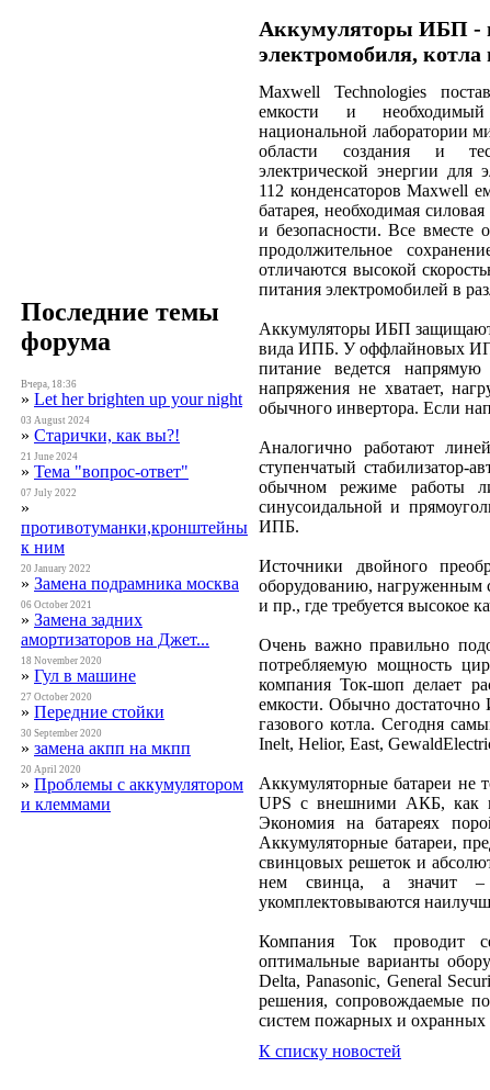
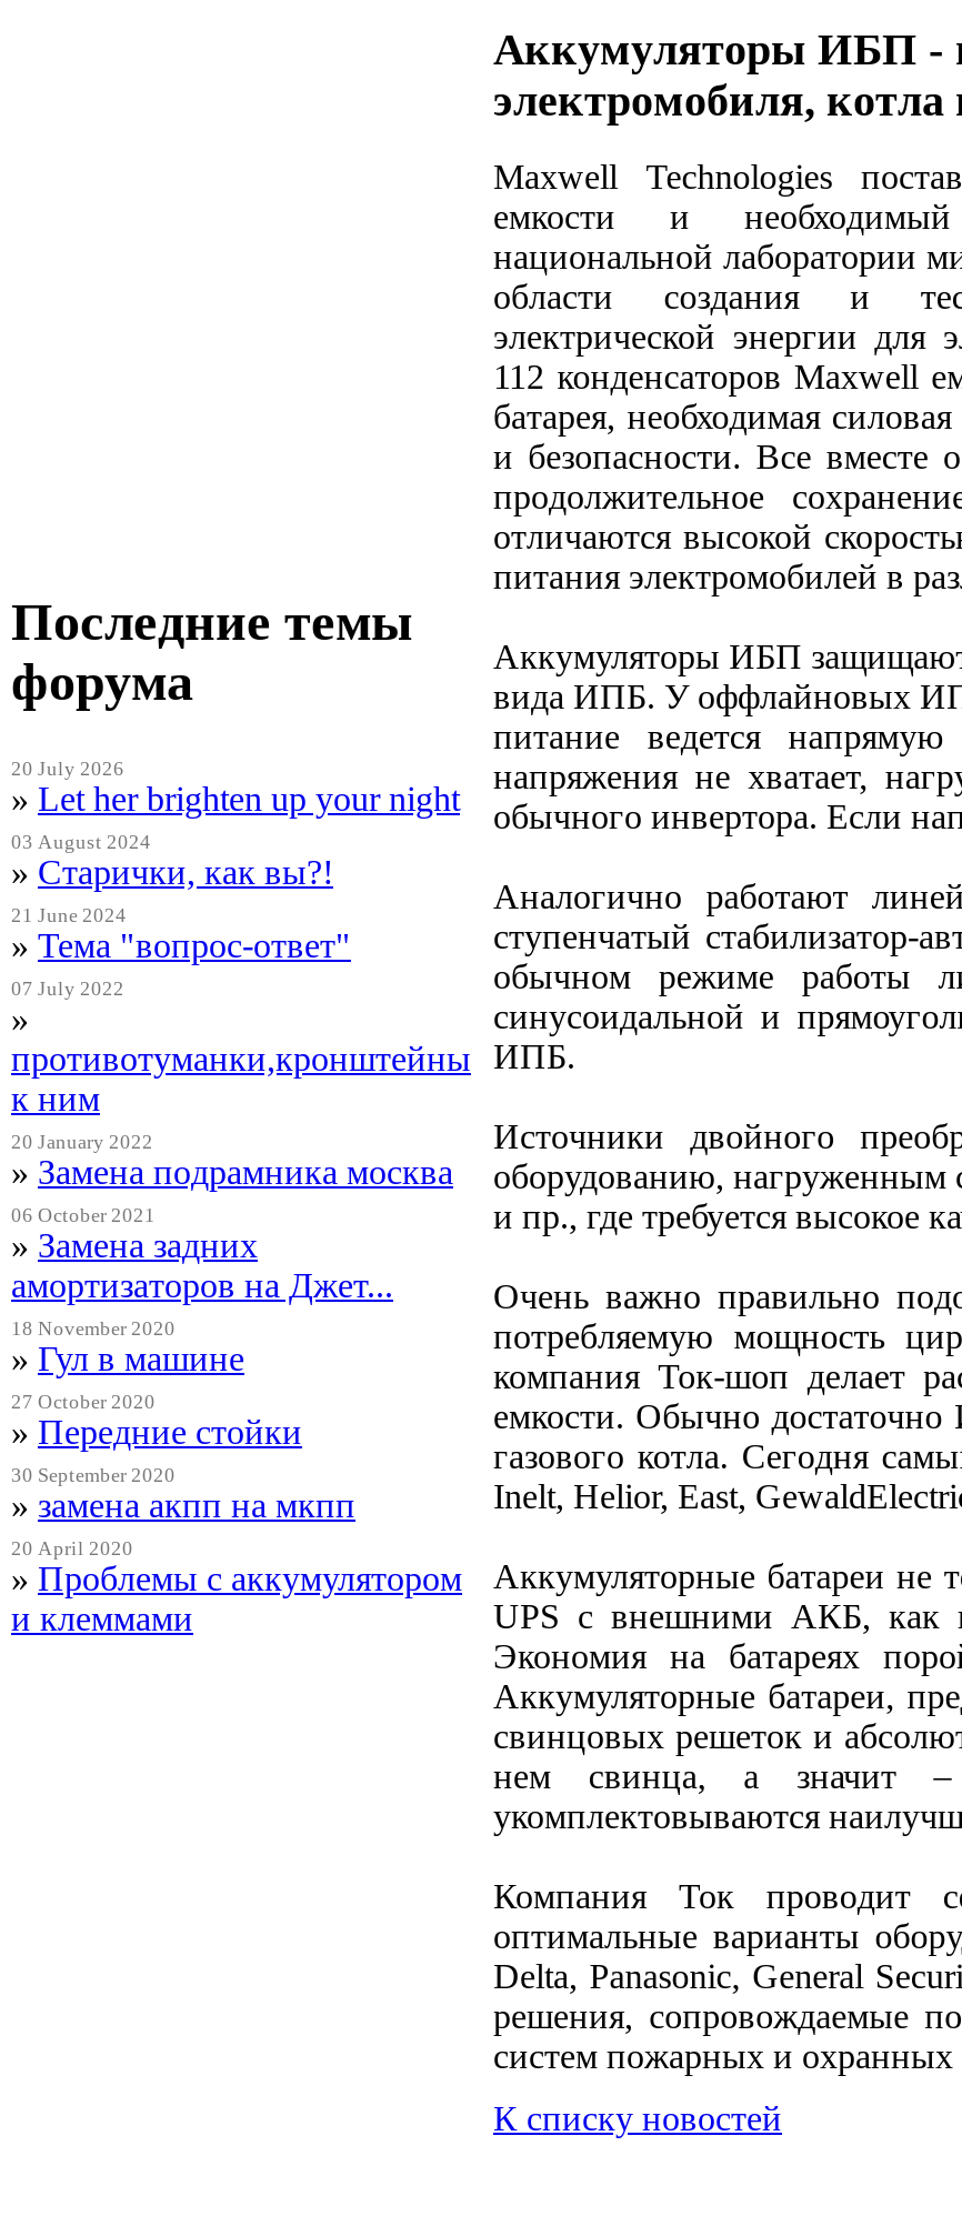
[21,379,77,390] Вчера, 18:36 -> [11,757,124,780] 20 July 2026

